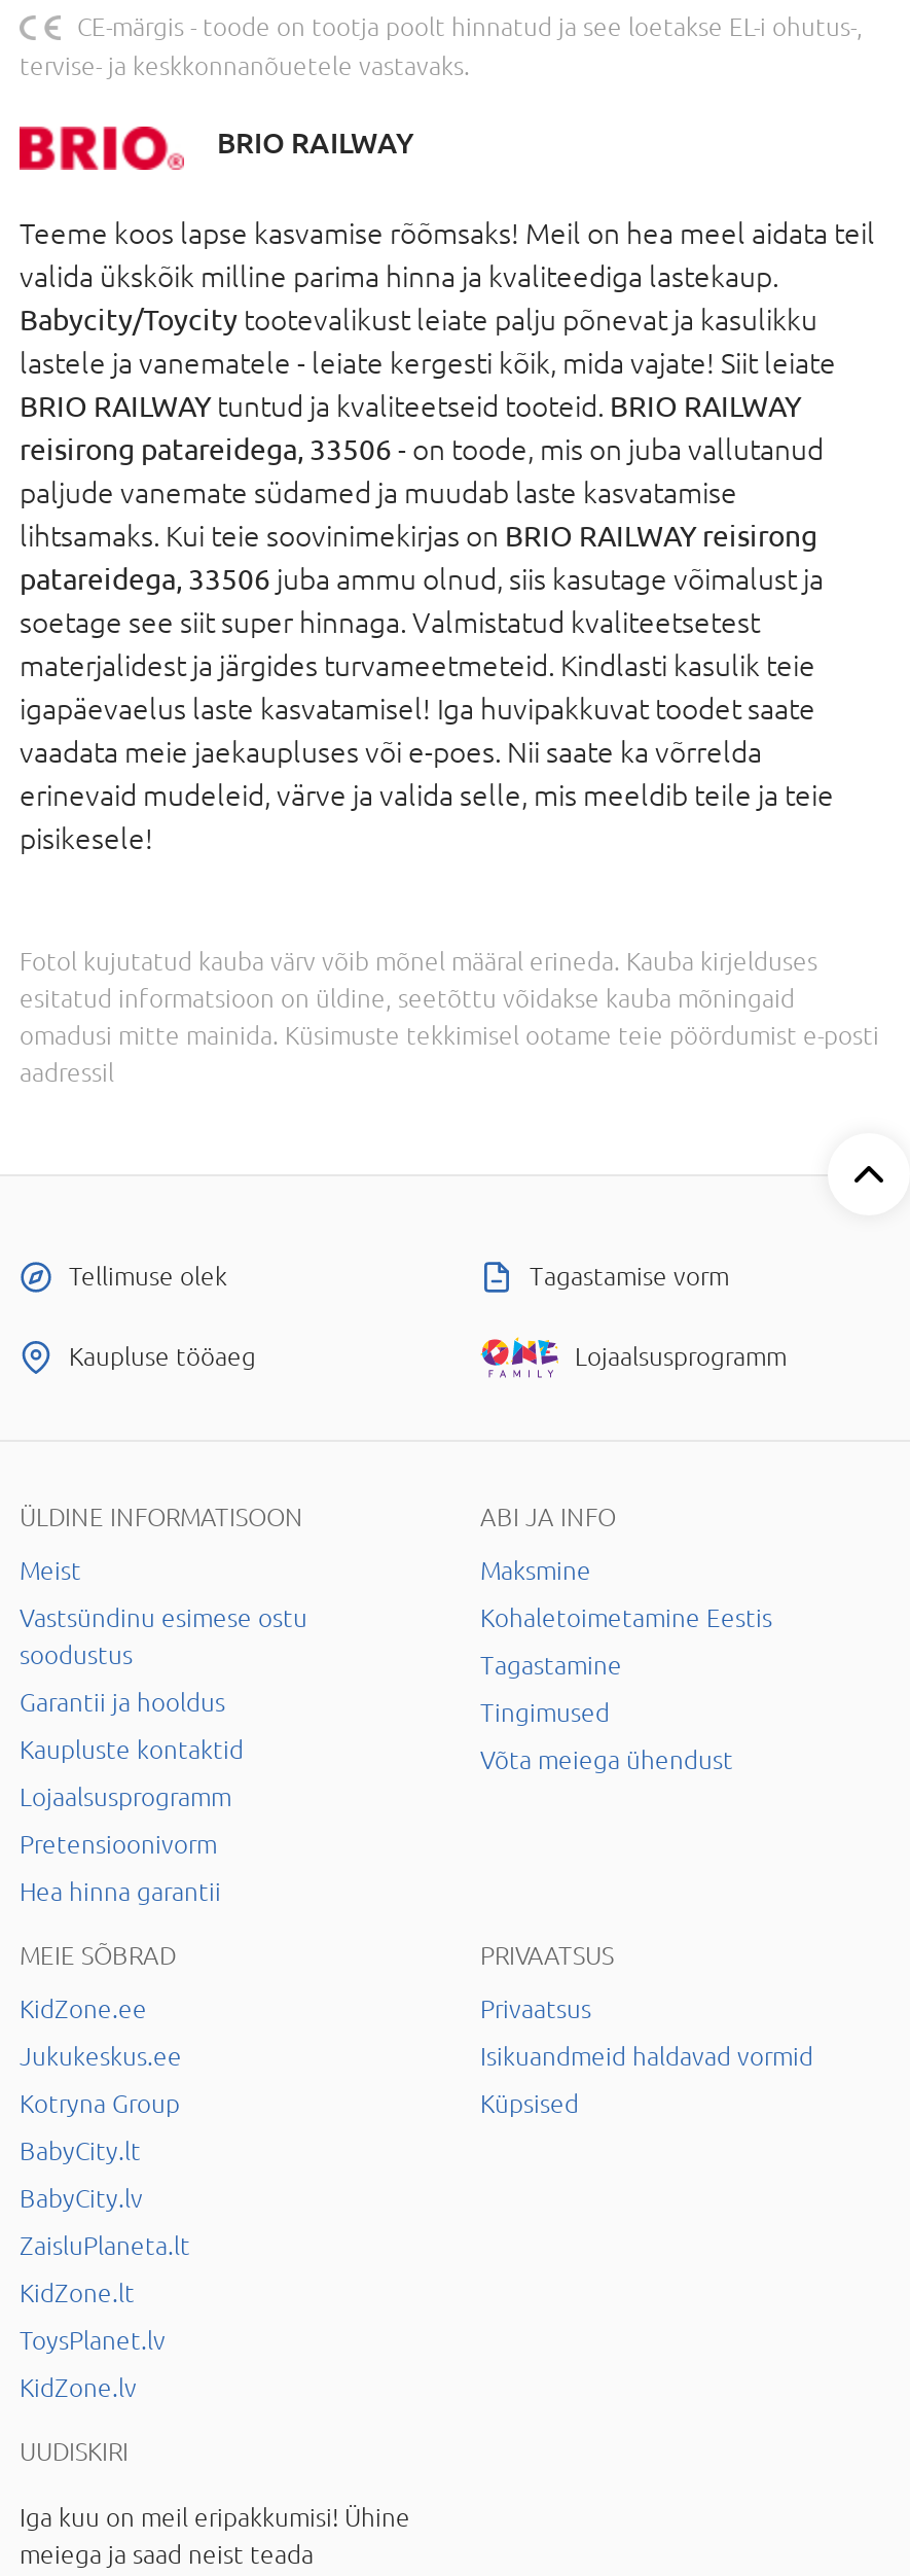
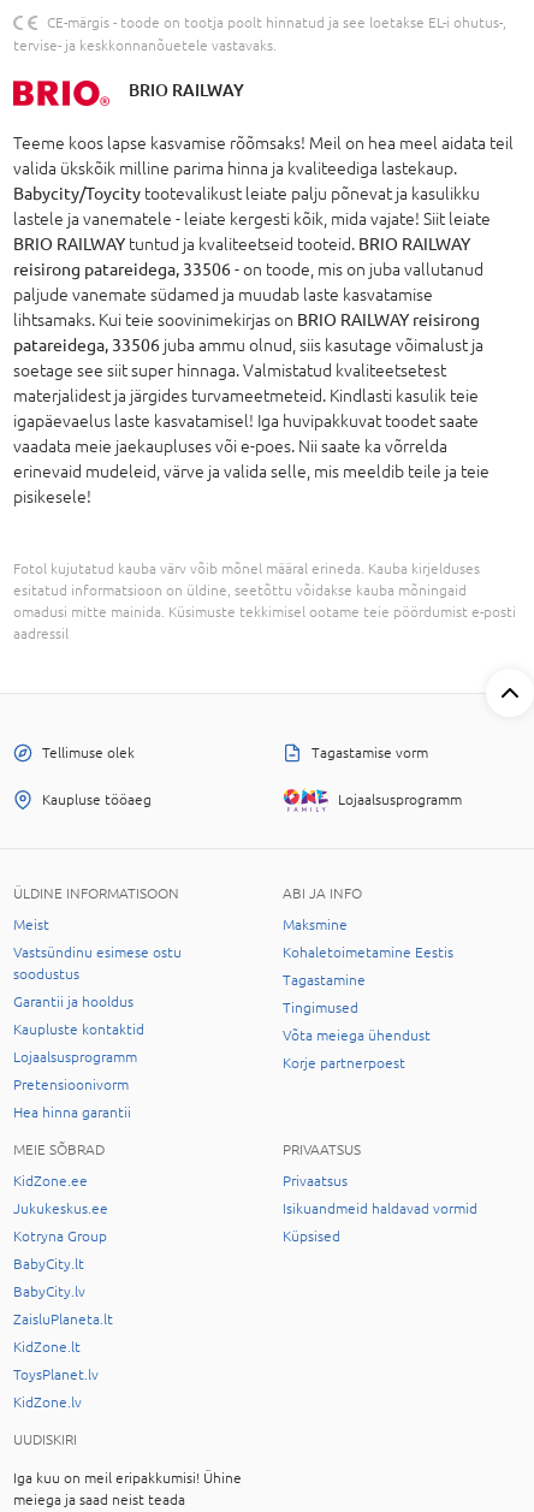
none -> [283,1055,405,1072] Korje partnerpoest

